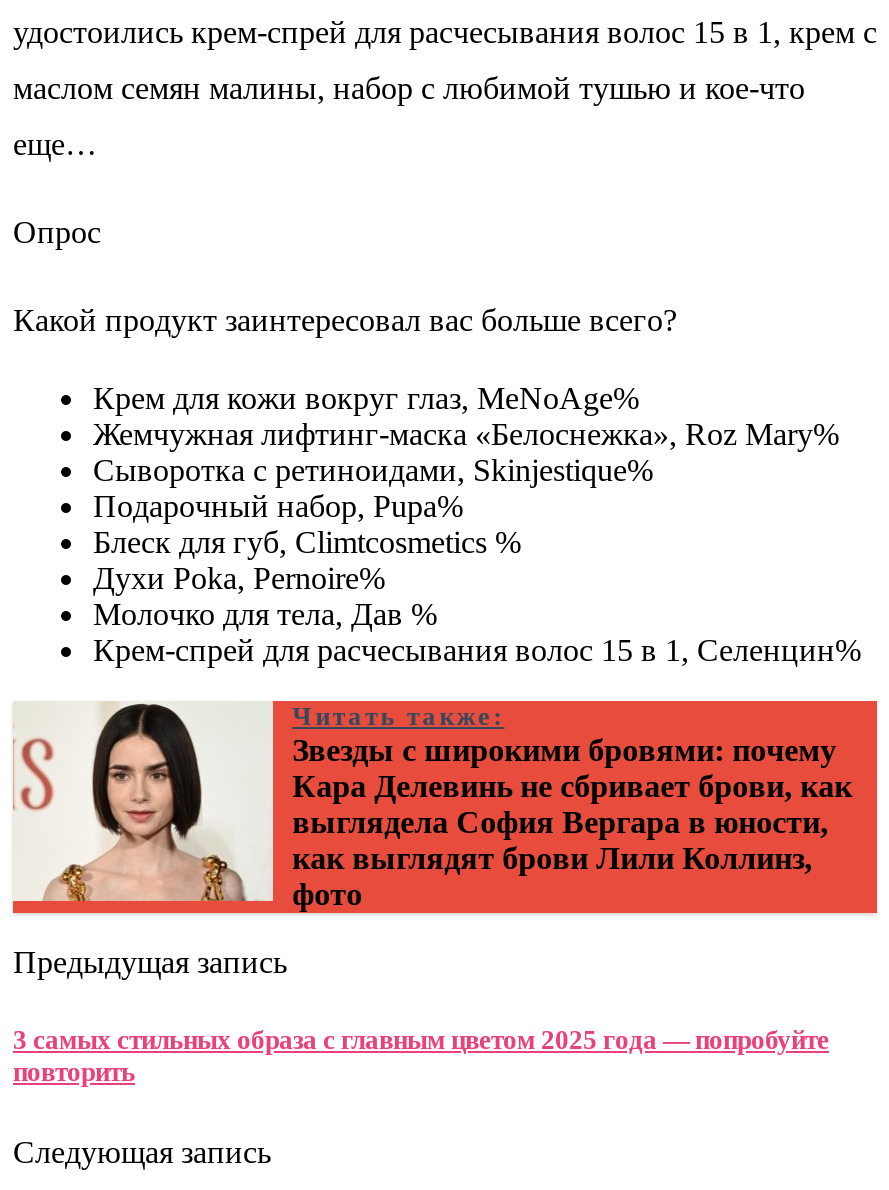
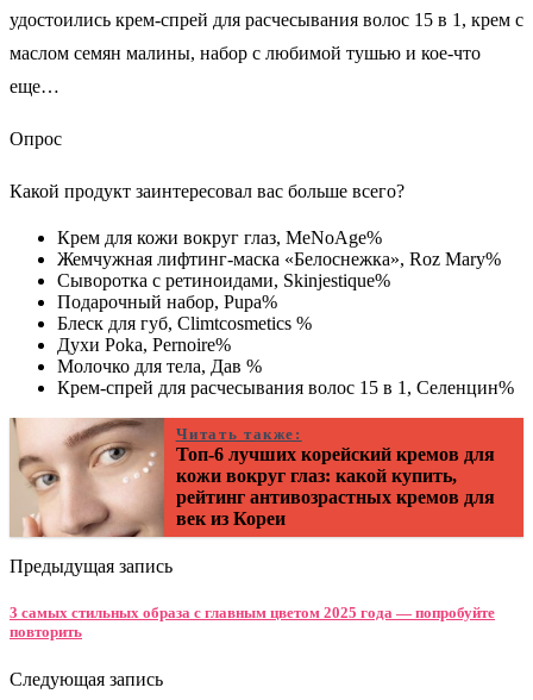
[13,701,852,915] [image] | Звезды с широкими бровями: почему | Кара Делевинь не сбривает брови, как | выглядела София Вергара в юности, | как выглядят брови Лили Коллинз, | фото -> [10,417,494,538] [image] | Топ-6 лучших корейский кремов для | кожи вокруг глаз: какой купить, | рейтинг антивозрастных кремов для | век из Кореи

